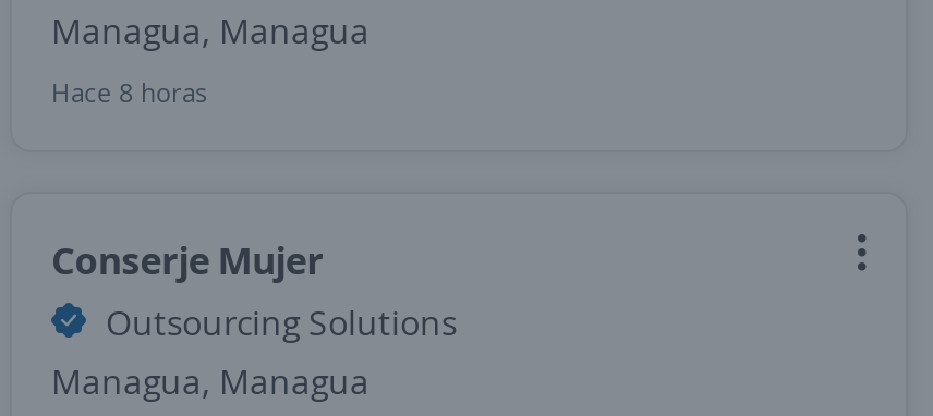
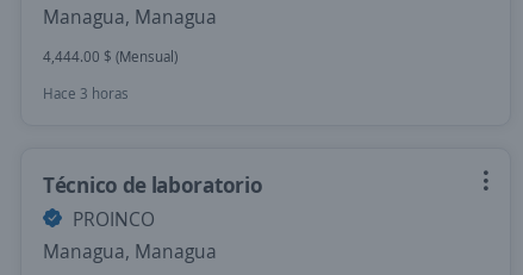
[51,74,457,346] Hace 8 horas | Conserje Mujer | Outsourcing Solutions -> [43,46,263,232] 4,444.00 $ (Mensual) | Hace 3 horas | Técnico de laboratorio | PROINCO

